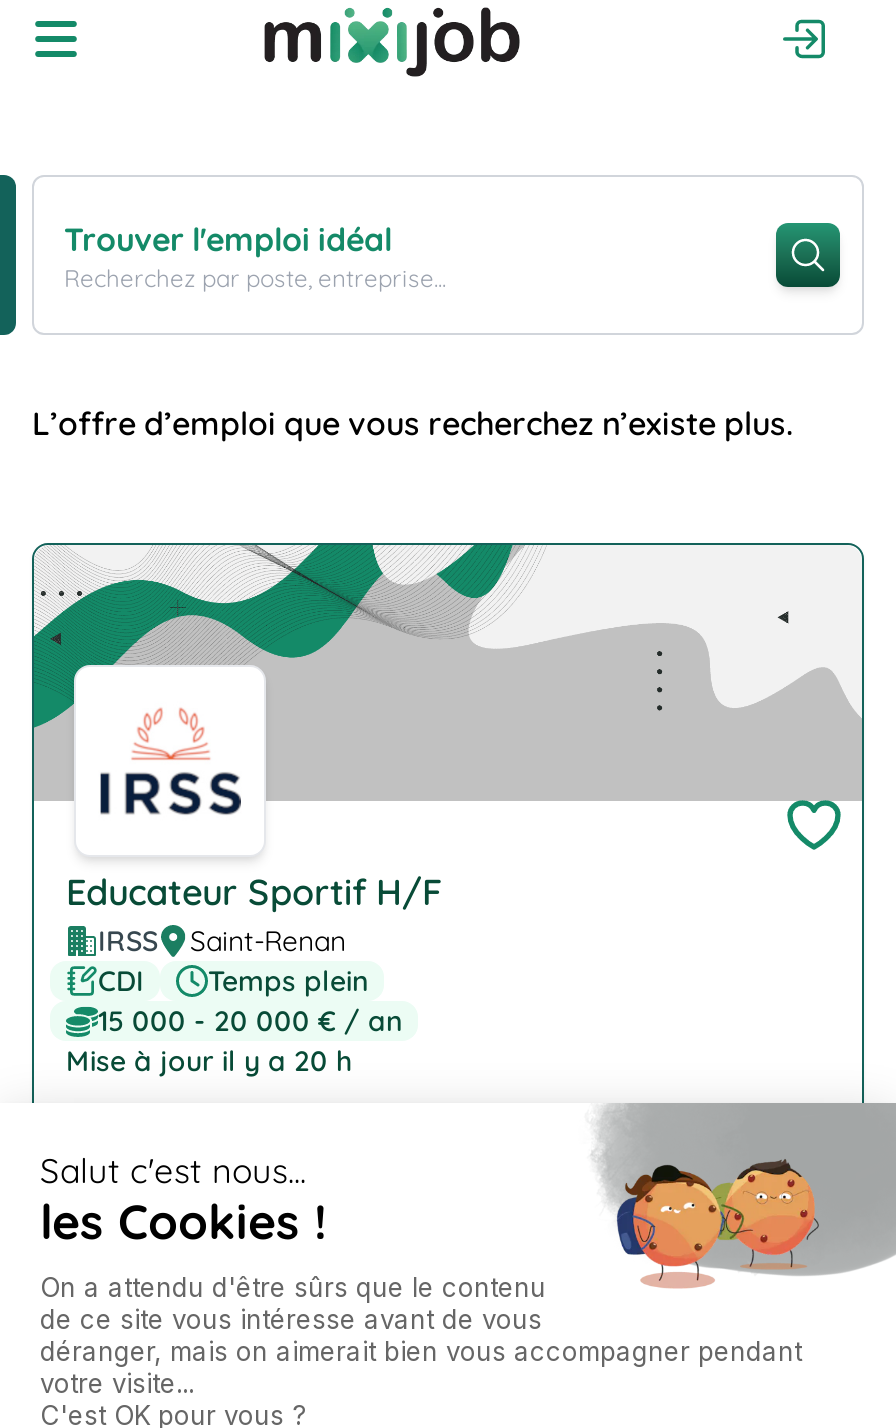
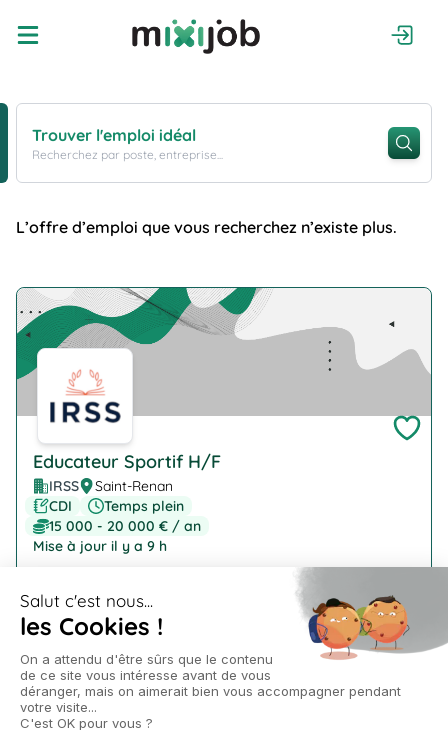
[66,1043,352,1079] Mise à jour il y a 20 h -> [33,537,167,555] Mise à jour il y a 9 h

